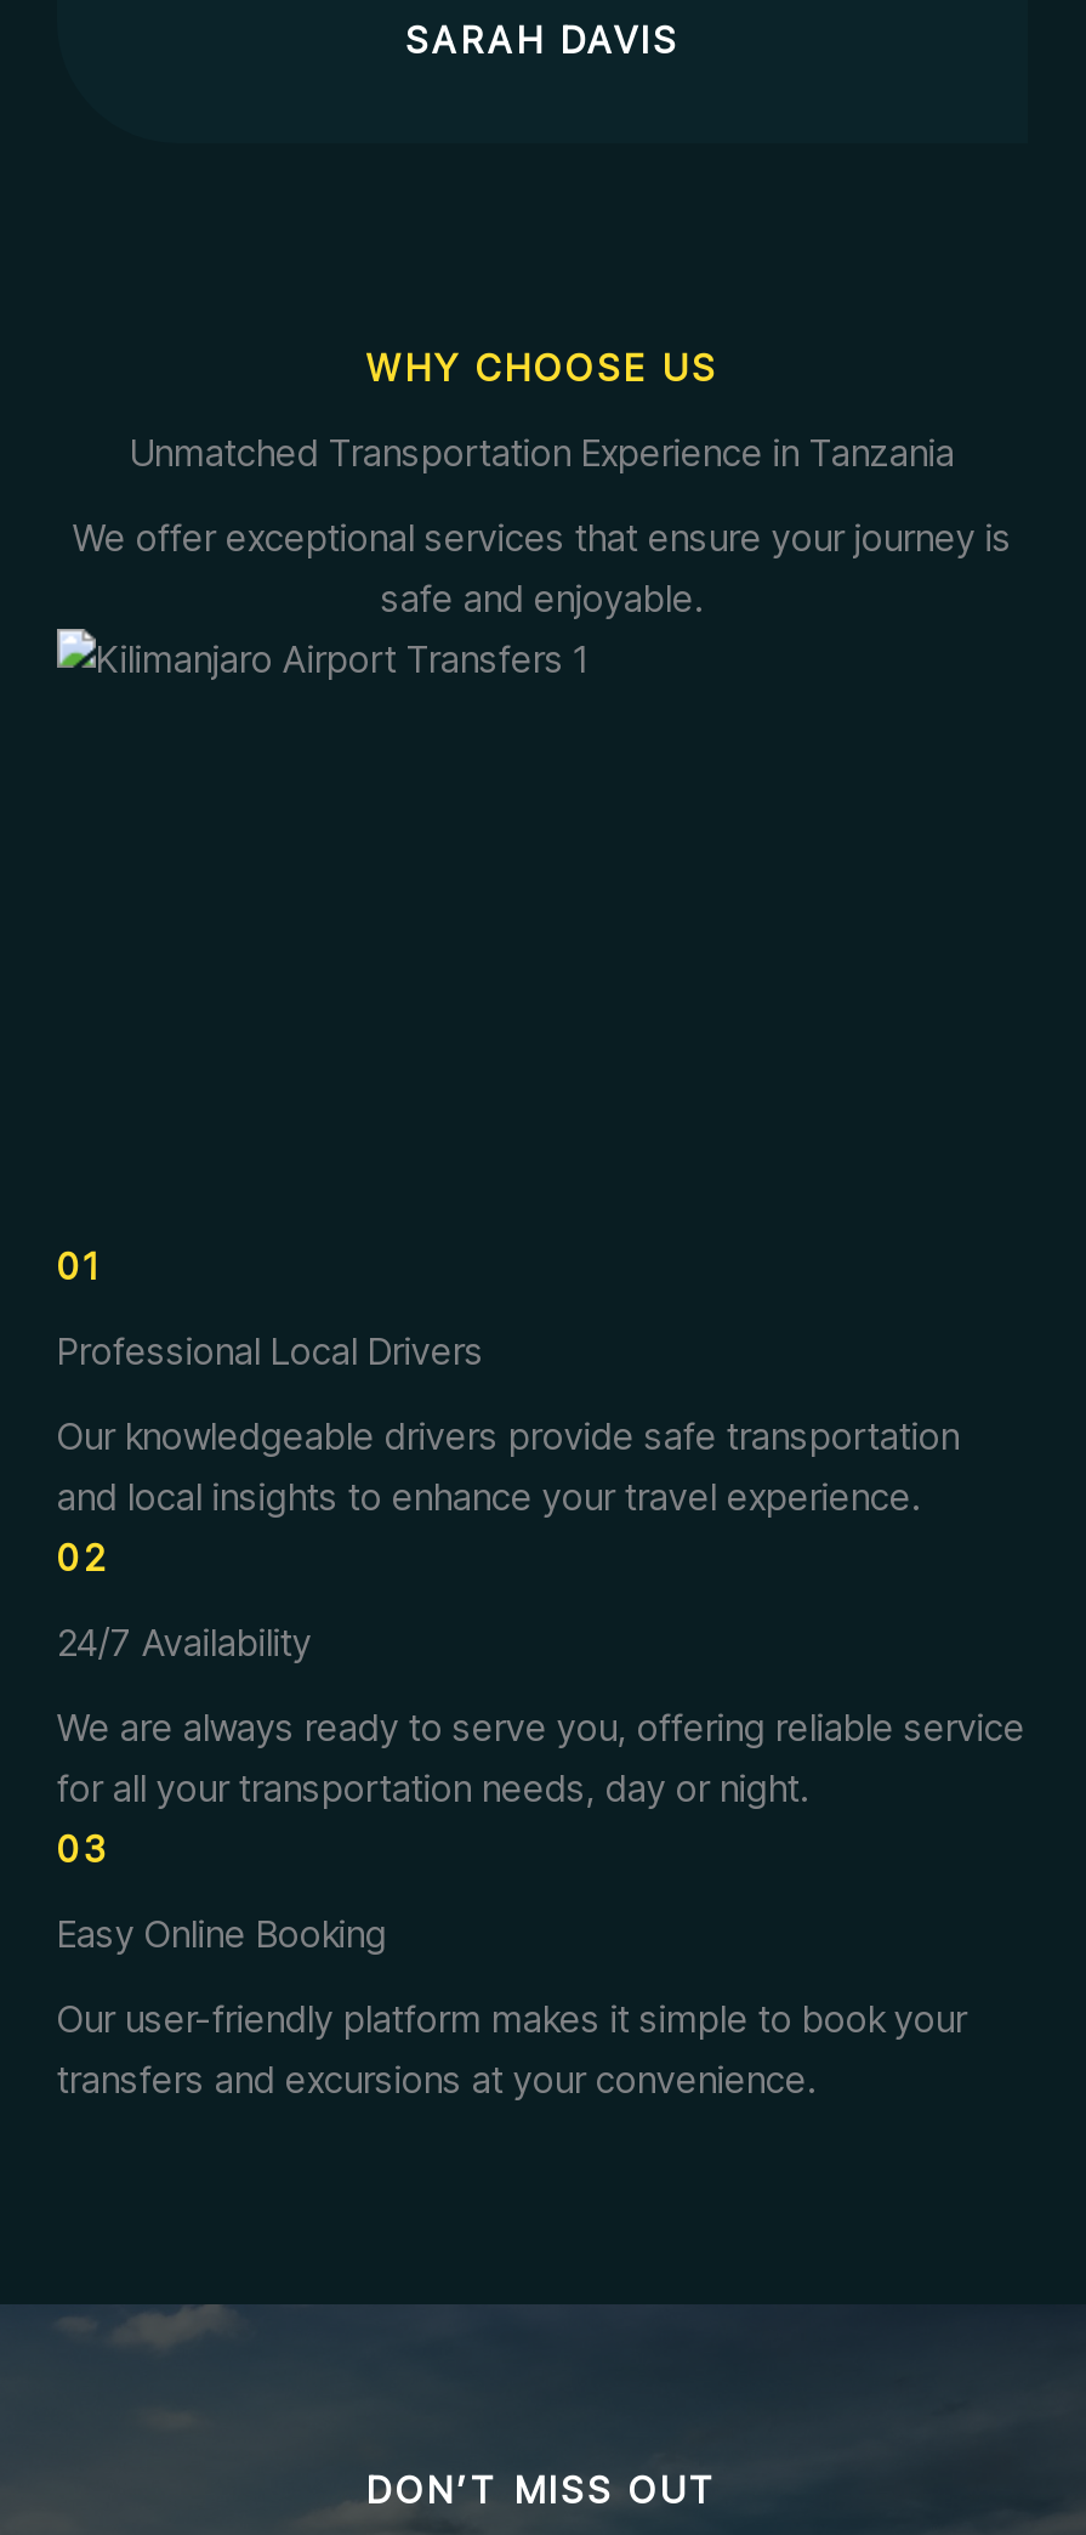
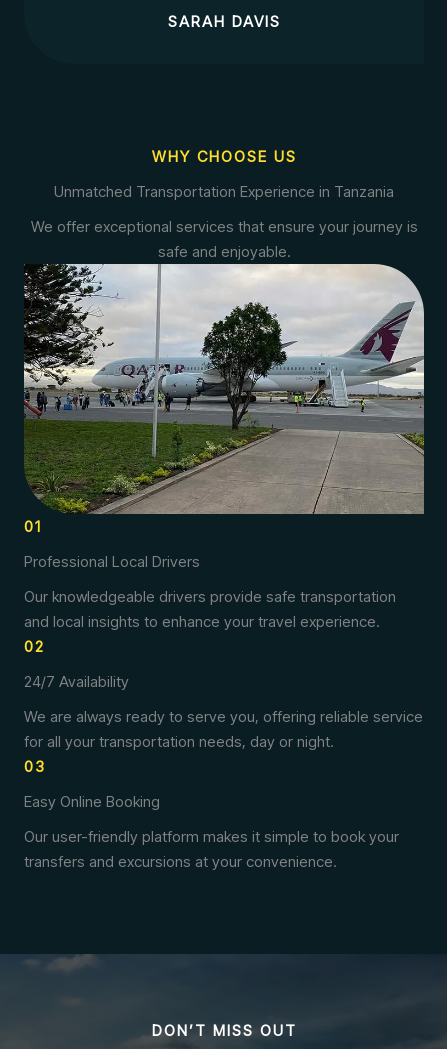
none -> [23,263,425,515] [image]

